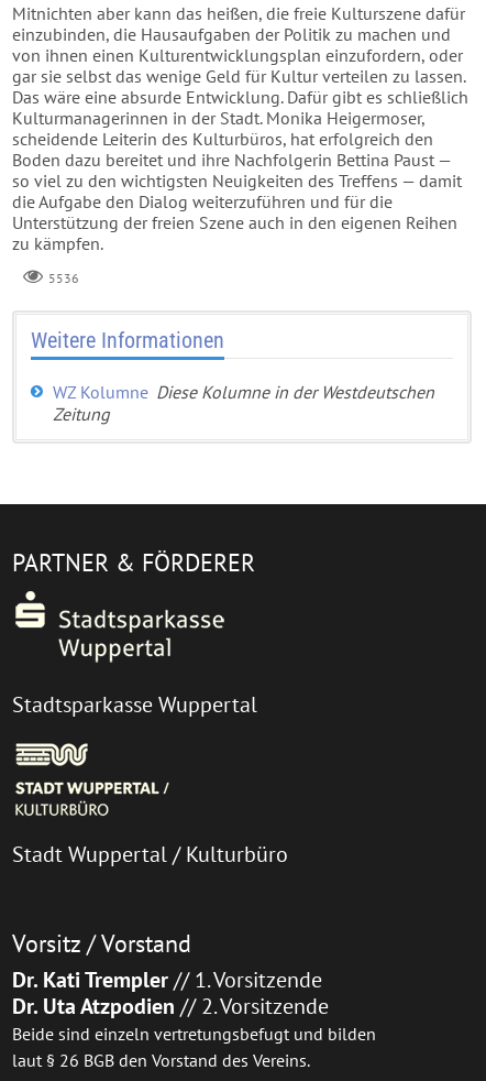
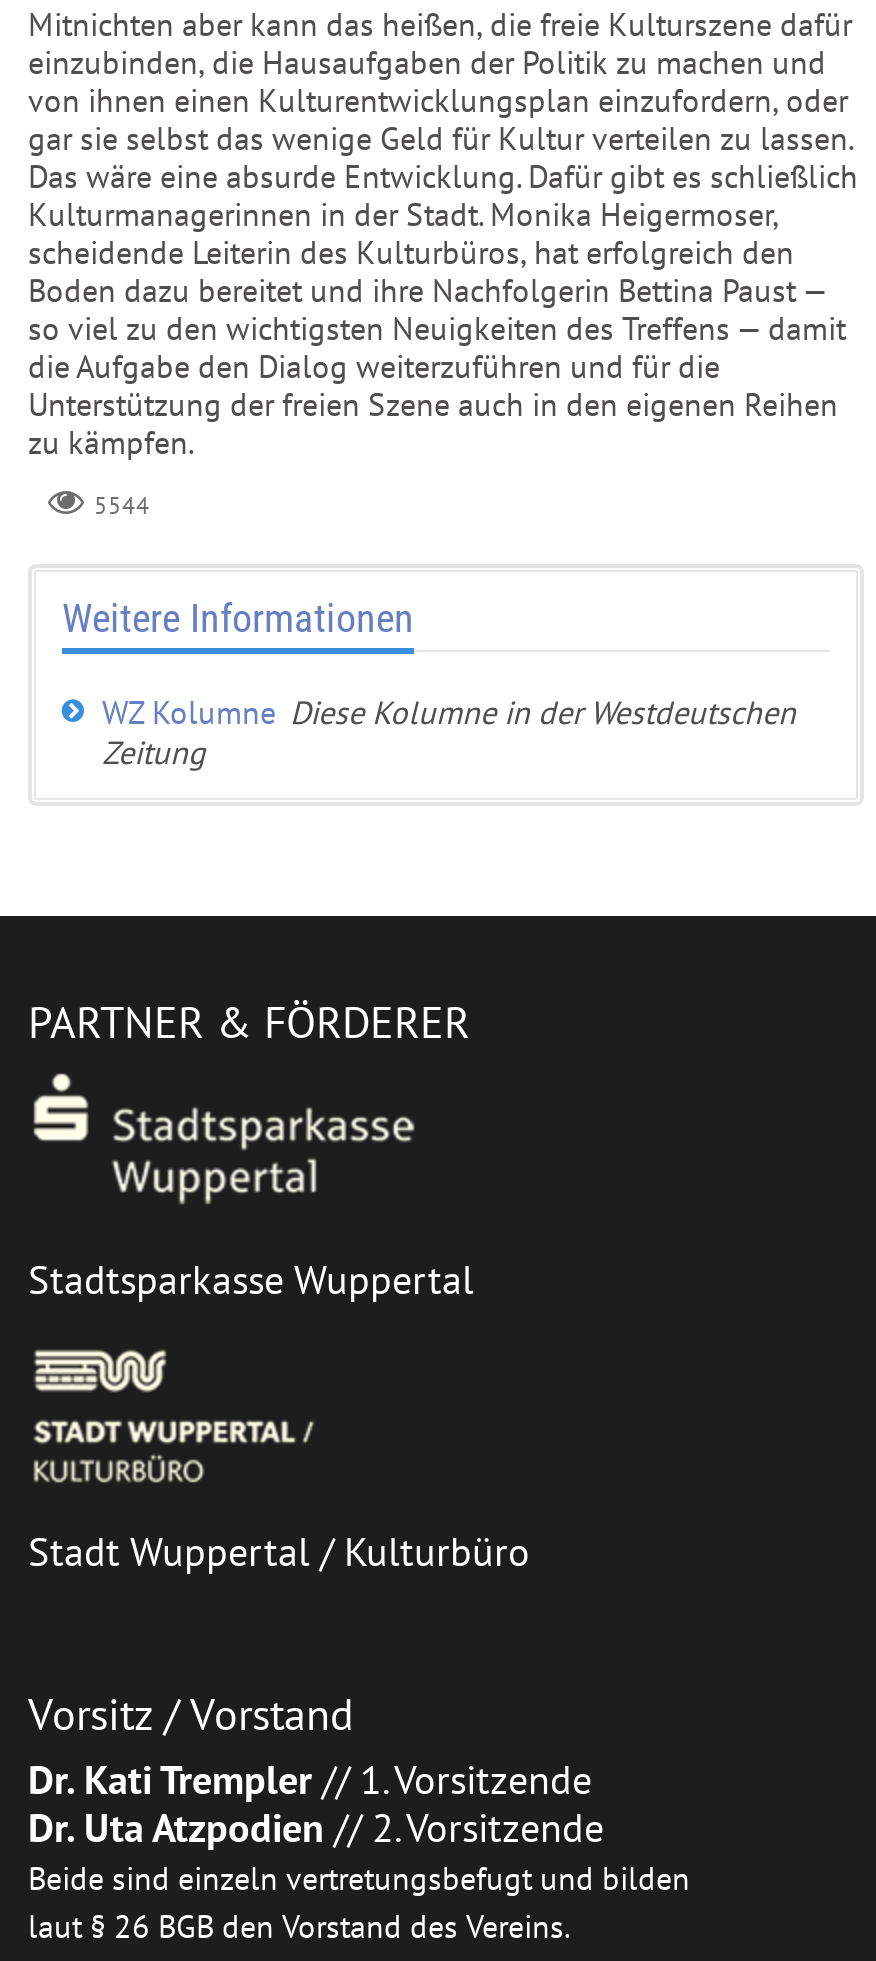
[48,270,79,287] 5536 -> [94,491,150,521] 5544

